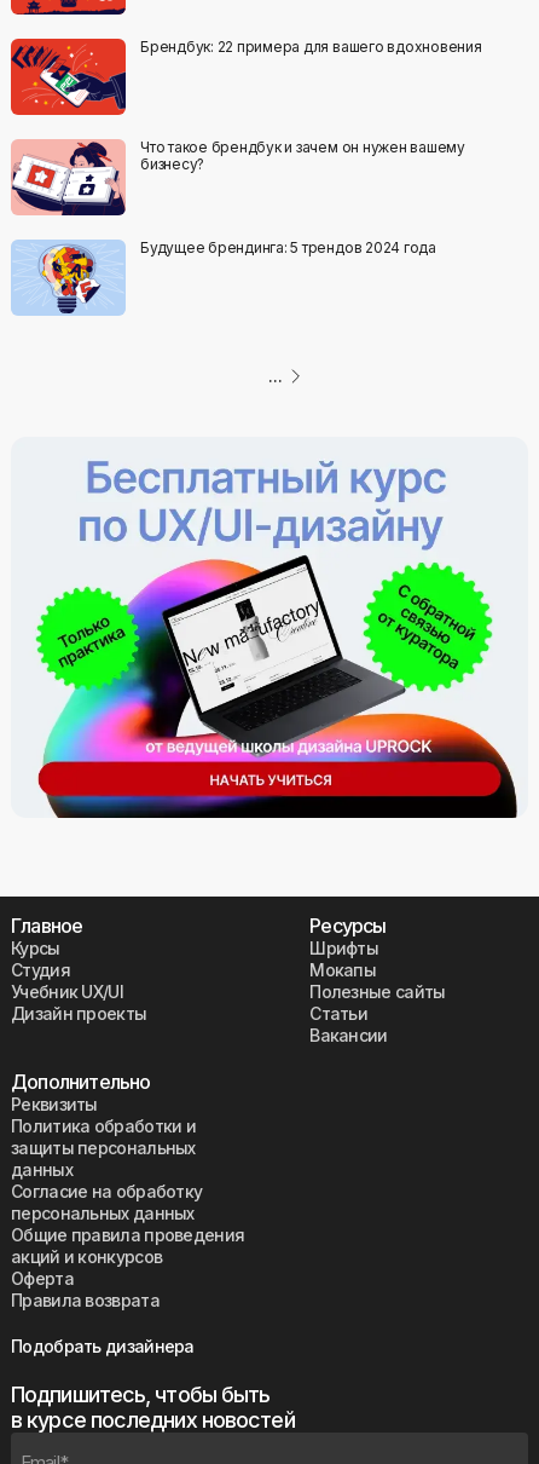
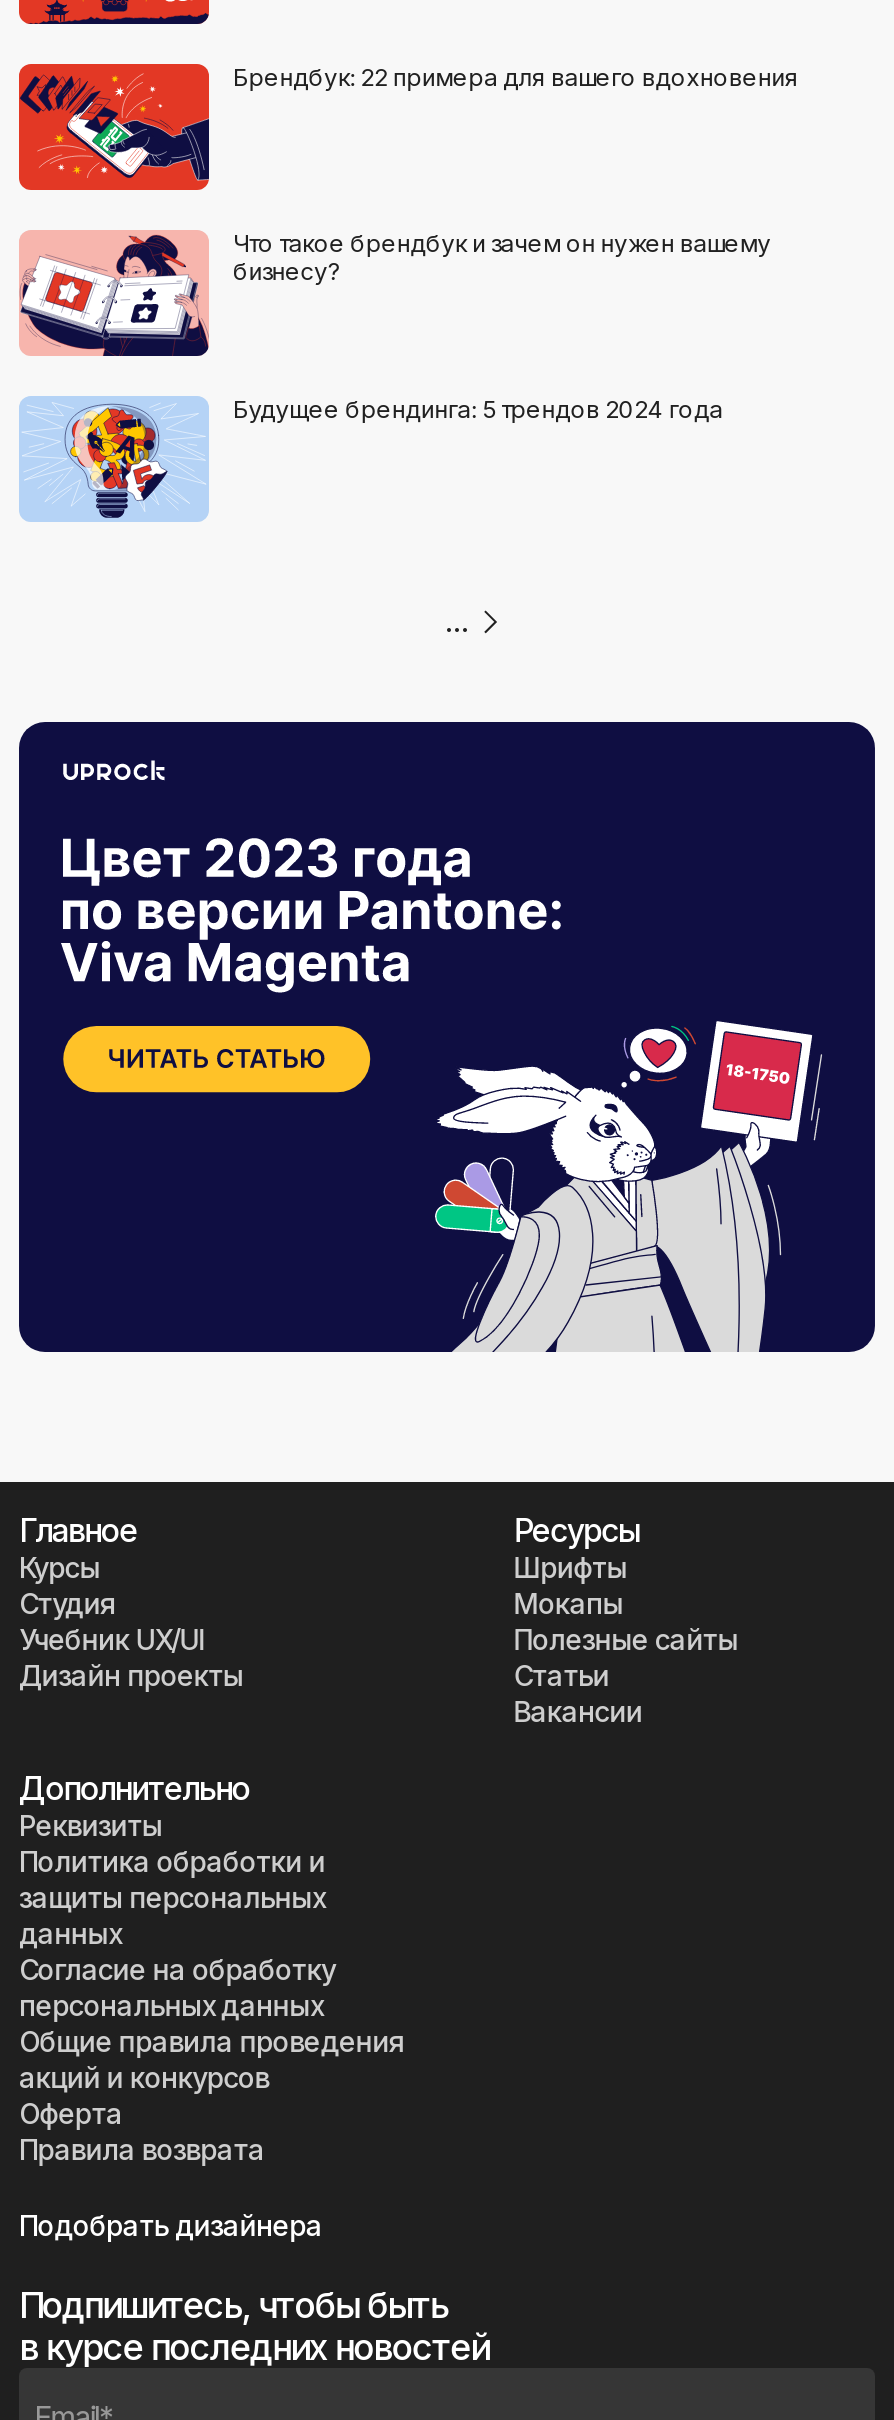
[11,437,528,819] [image] -> [17,720,877,1354] [image]

